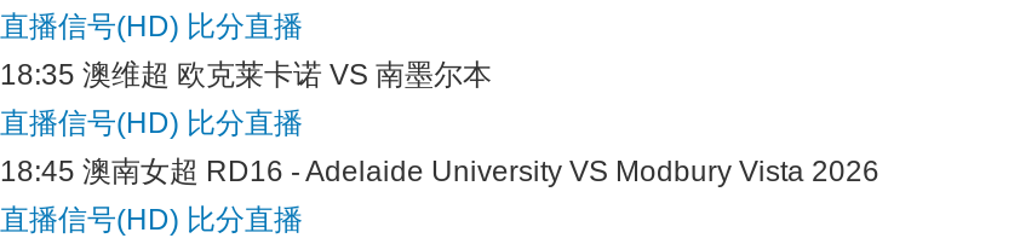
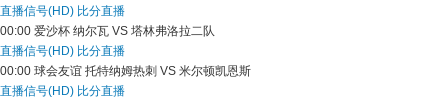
[0,58,492,92] 18:35 澳维超欧克莱卡诺 VS 南墨尔本 -> [0,24,215,38] 00:00 爱沙杯纳尔瓦 VS 塔林弗洛拉二队
[0,155,879,188] 18:45 澳南女超RD16 - Adelaide University VS Modbury Vista 2026 -> [0,64,251,78] 00:00 球会友谊托特纳姆热刺 VS 米尔顿凯恩斯

